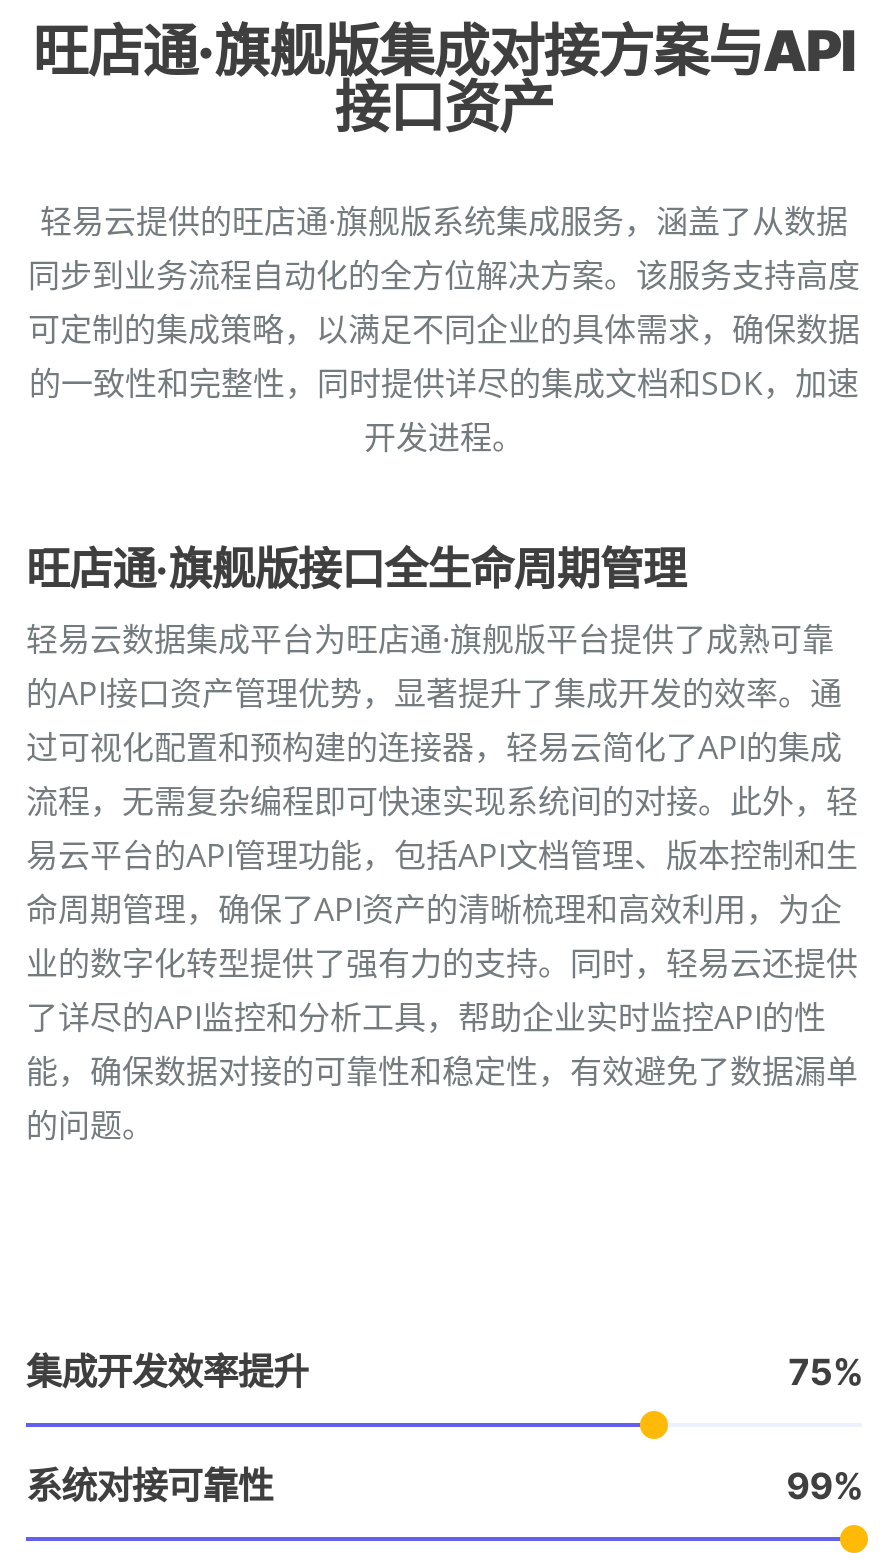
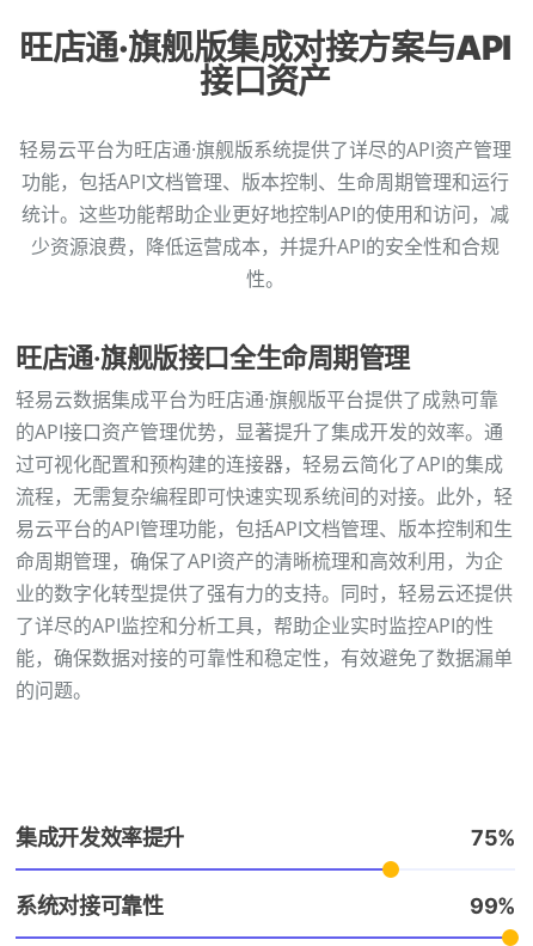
[28,199,860,459] 轻易云提供的旺店通·旗舰版系统集成服务，涵盖了从数据 | 同步到业务流程自动化的全方位解决方案。该服务支持高度 | 可定制的集成策略，以满足不同企业的具体需求，确保数据 | 的一致性和完整性，同时提供详尽的集成文档和SDK，加速 | 开发进程。 -> [19,136,511,292] 轻易云平台为旺店通·旗舰版系统提供了详尽的API资产管理 | 功能，包括API文档管理、版本控制、生命周期管理和运行 | 统计。这些功能帮助企业更好地控制API的使用和访问，减 | 少资源浪费，降低运营成本，并提升API的安全性和合规 | 性。

